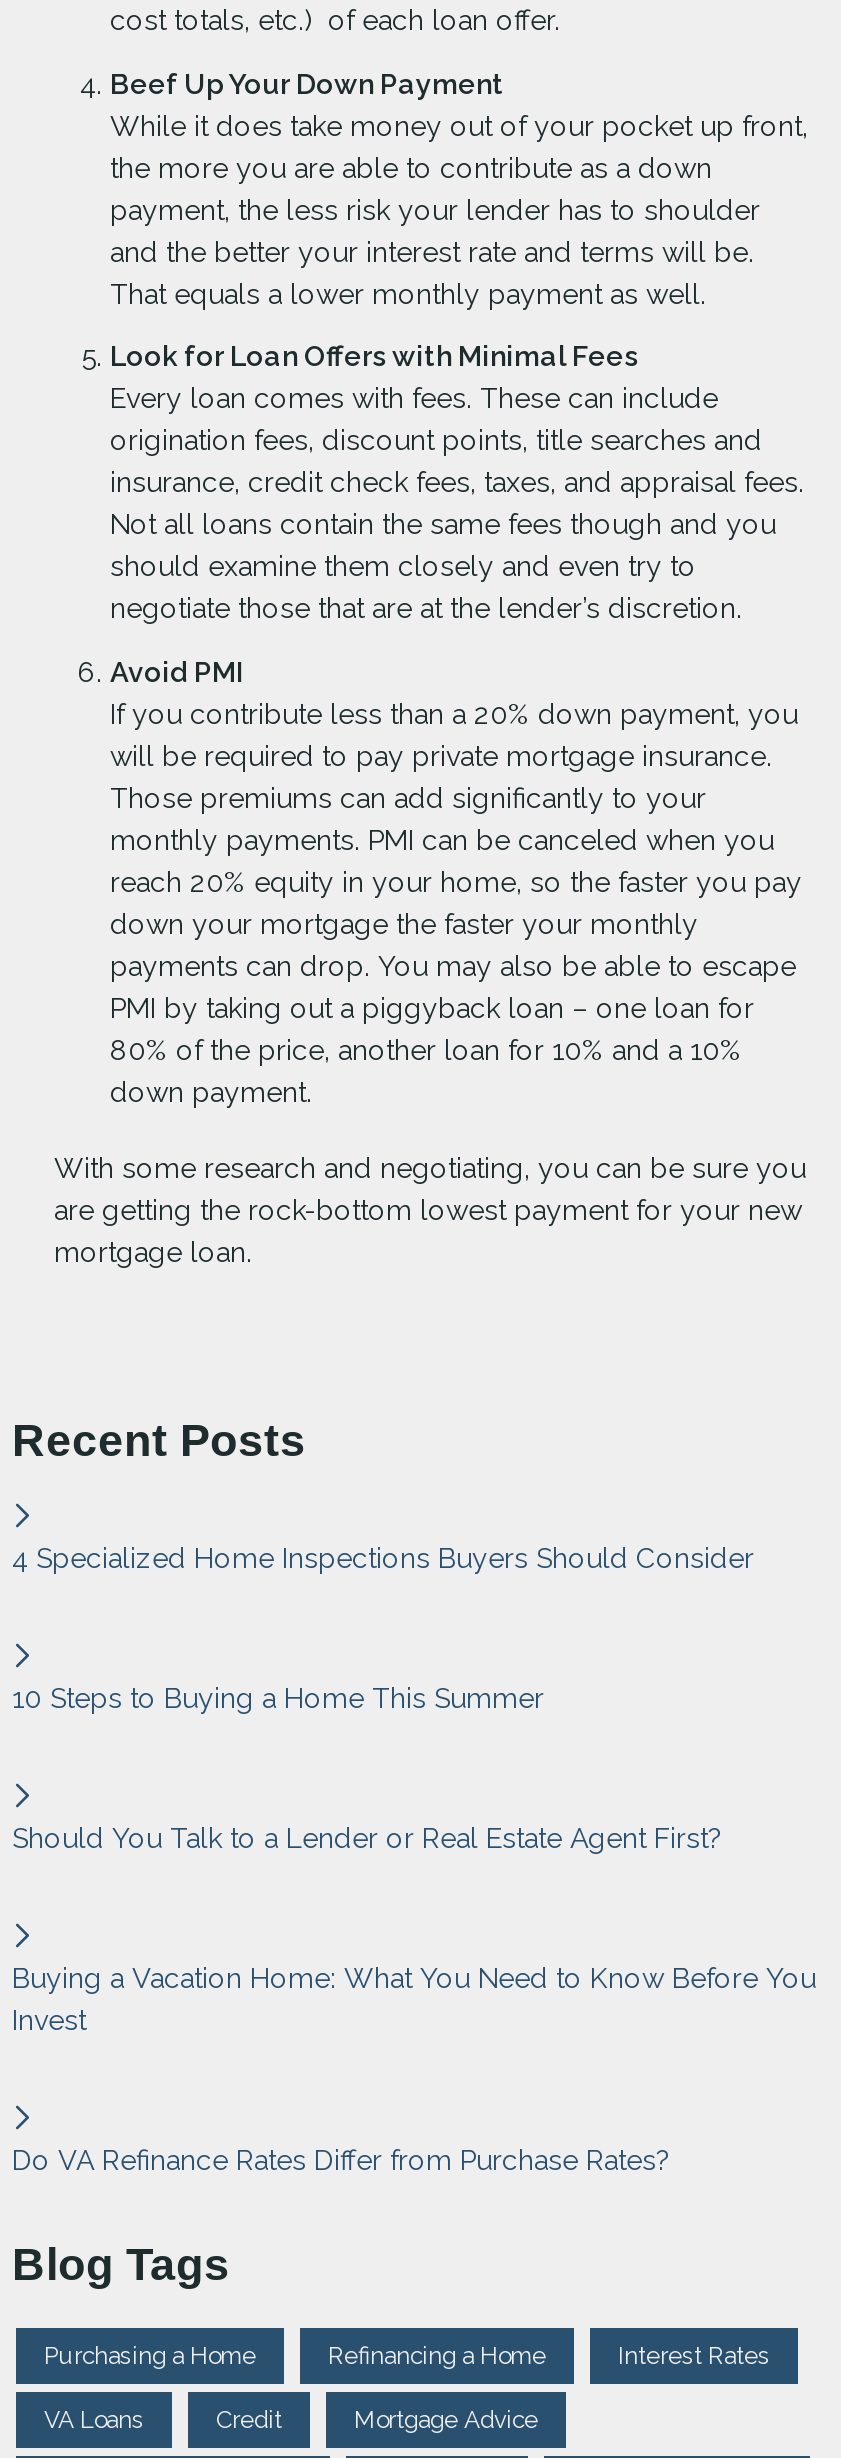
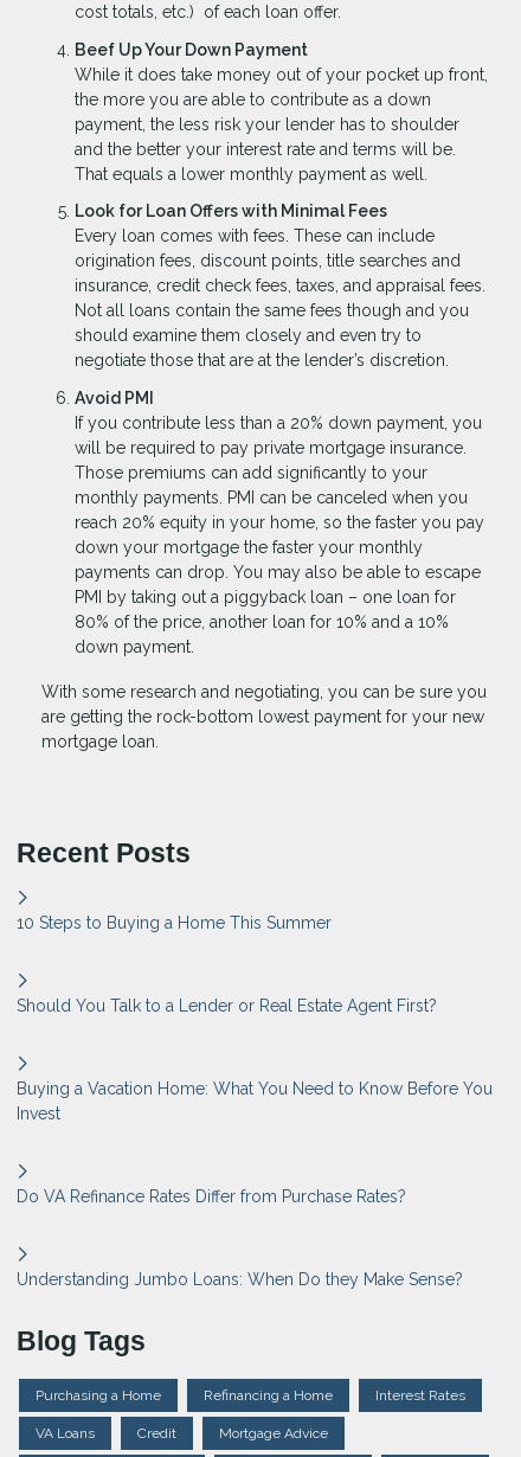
[12,1541,754,1573] 4 Specialized Home Inspections Buyers Should Consider -> none
moved [12,1681,816,2175] -> [17,913,493,1206]: 10 Steps to Buying a Home This Summer | Should You Talk to a Lender or Real Estate Agent First? | Buying a Vacation Home: What You Need to Know Before You | Invest | Do VA Refinance Rates Differ from Purchase Rates?
none -> [17,1269,463,1288] Understanding Jumbo Loans: When Do they Make Sense?

